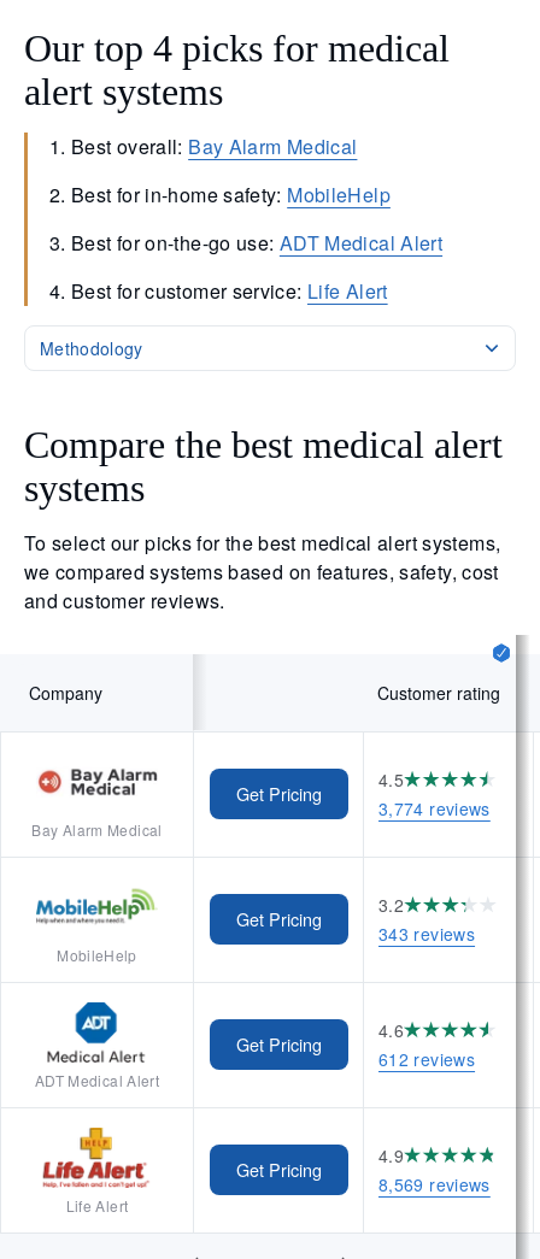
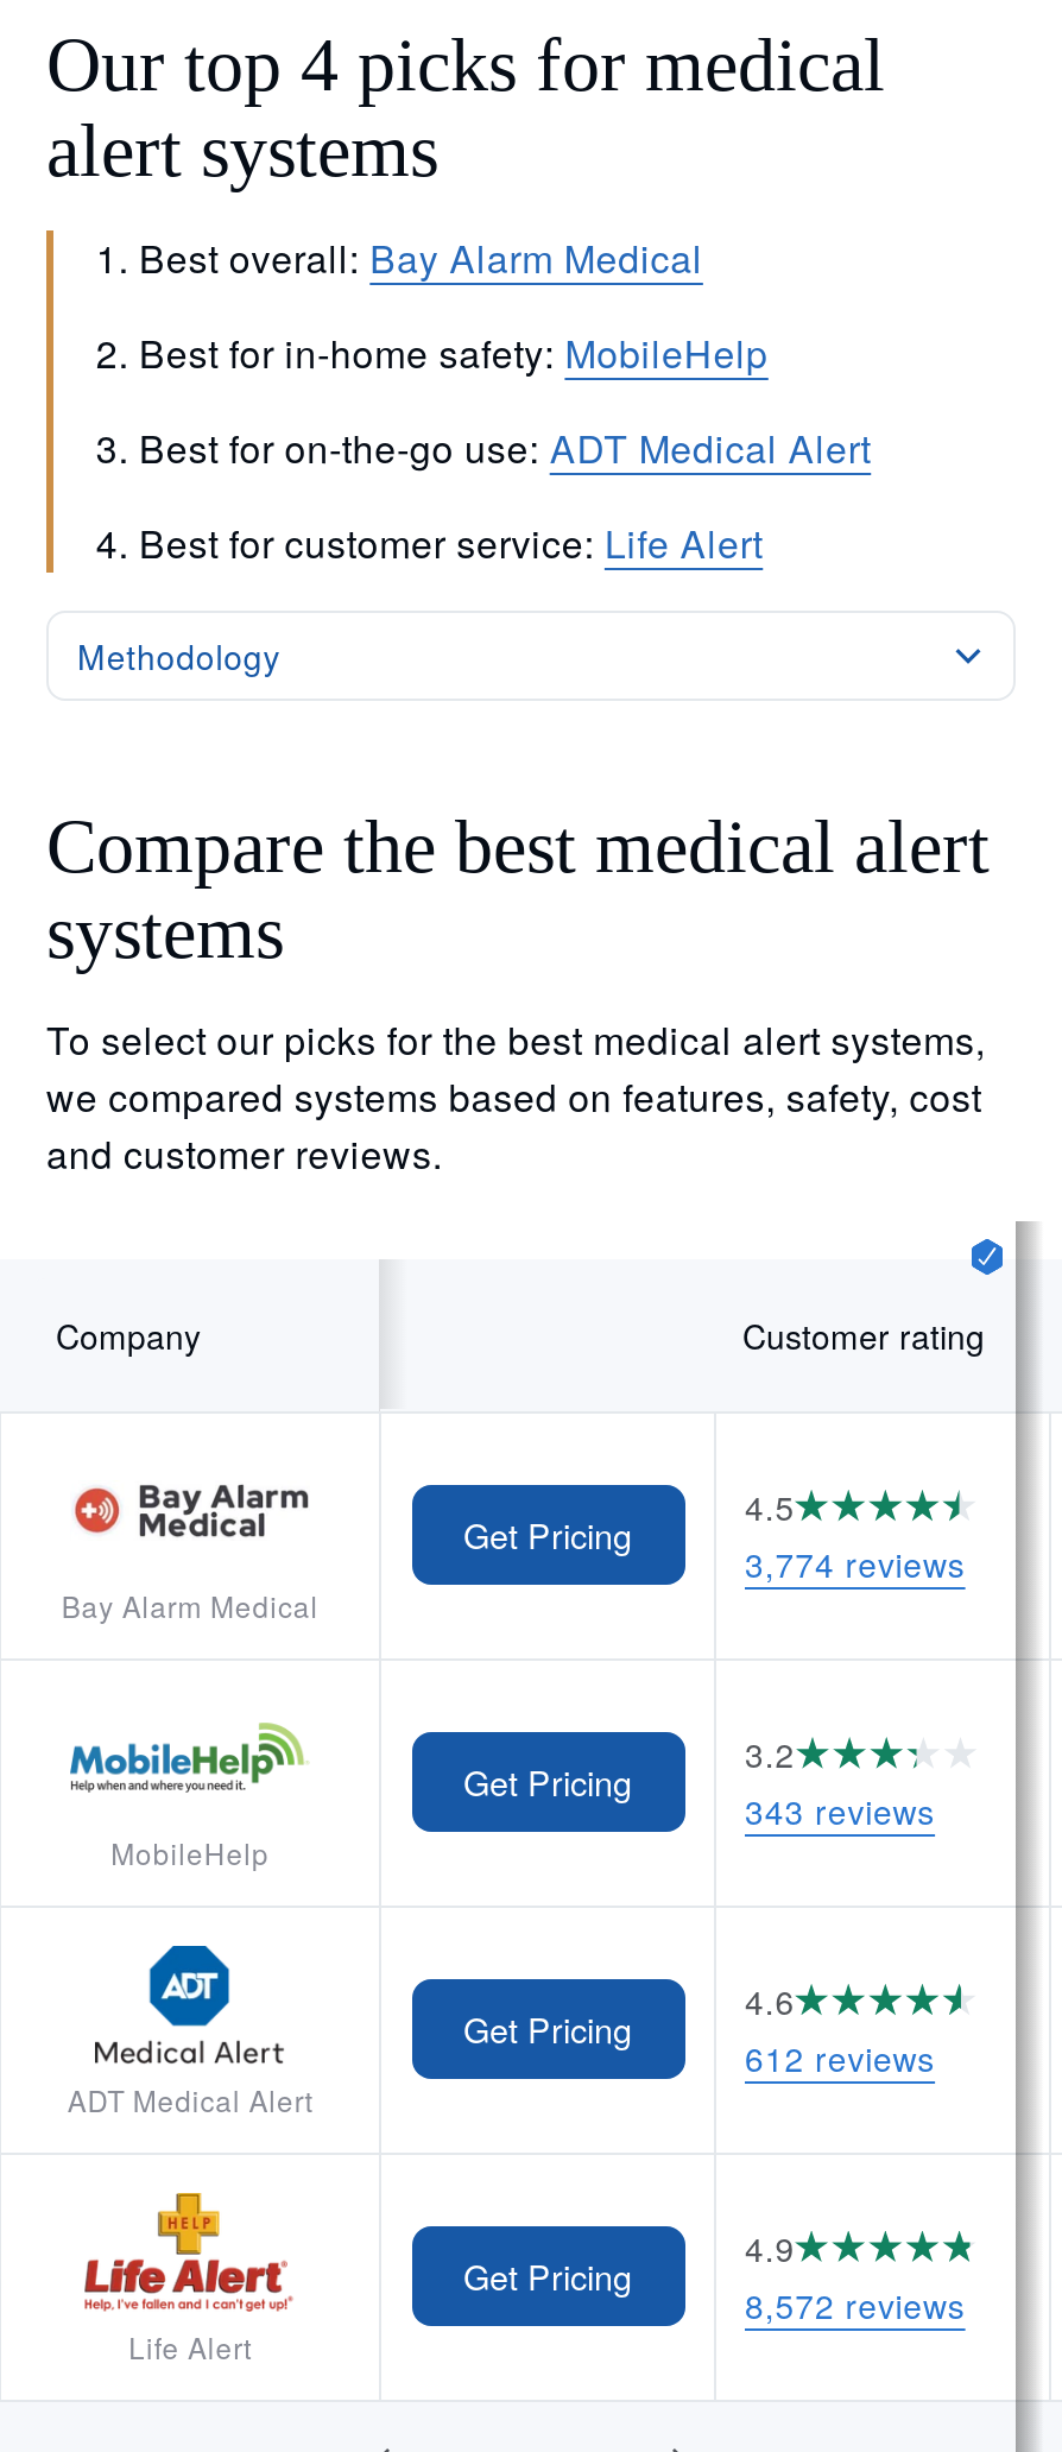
[378,1172,490,1196] 8,569 reviews -> [745,2281,965,2328] 8,572 reviews

